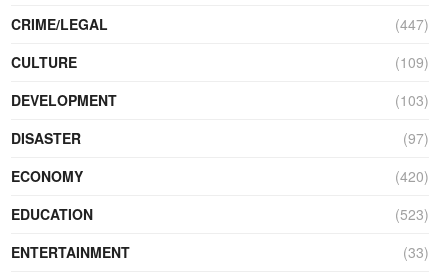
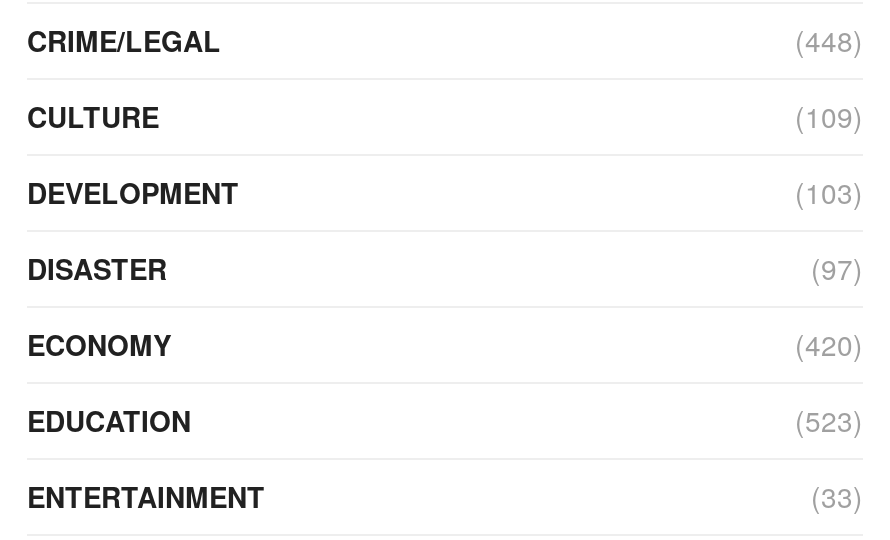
[395,14,429,34] (447) -> [795,20,863,60] (448)

